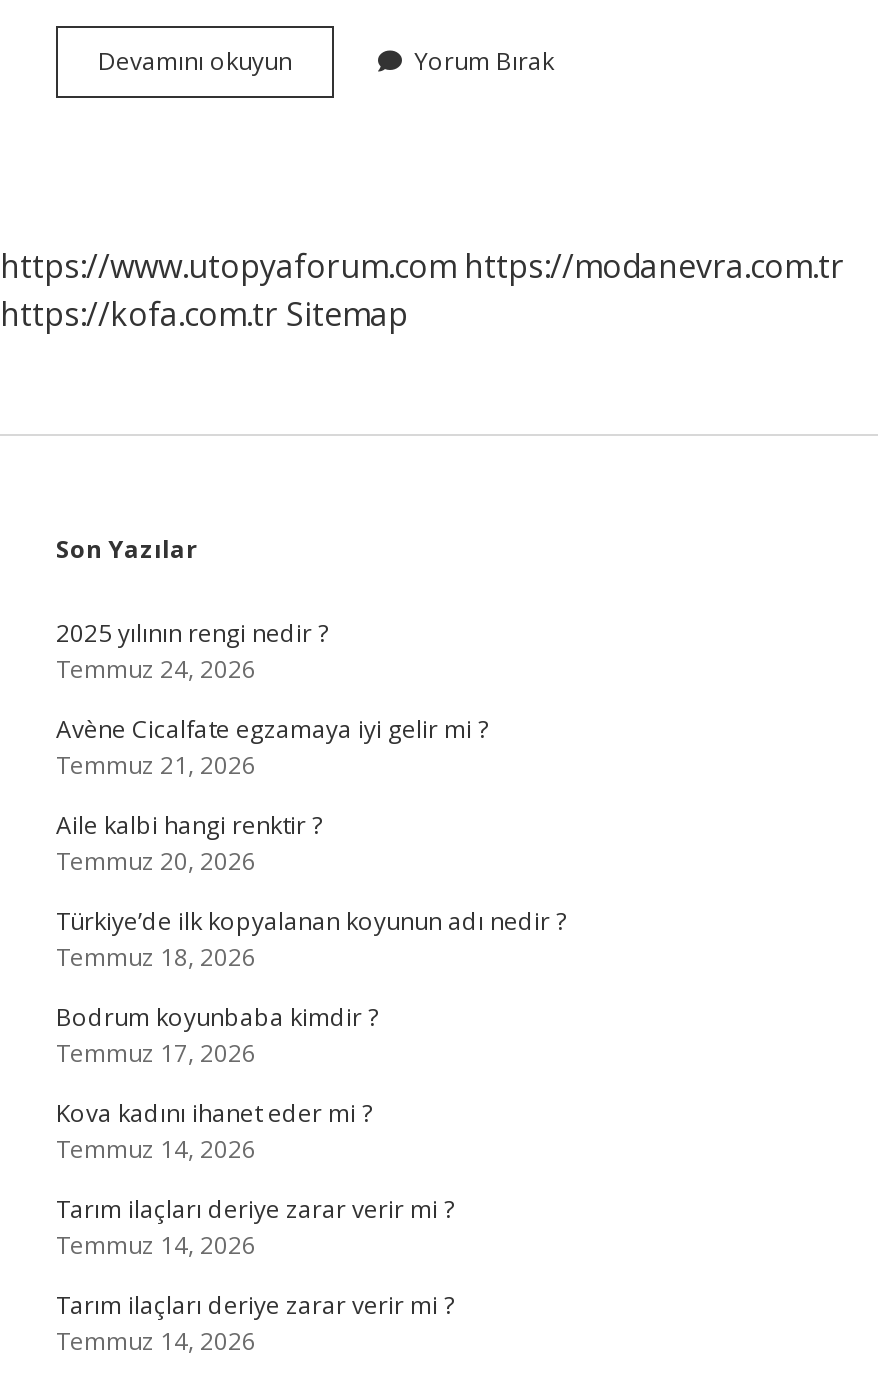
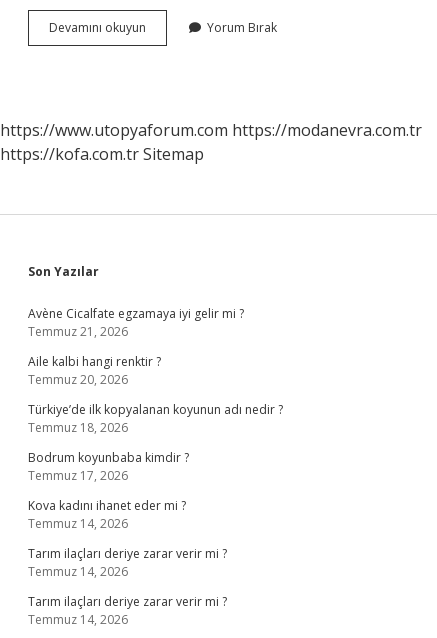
[56,616,328,686] 2025 yılının rengi nedir ? | Temmuz 24, 2026 -> none

